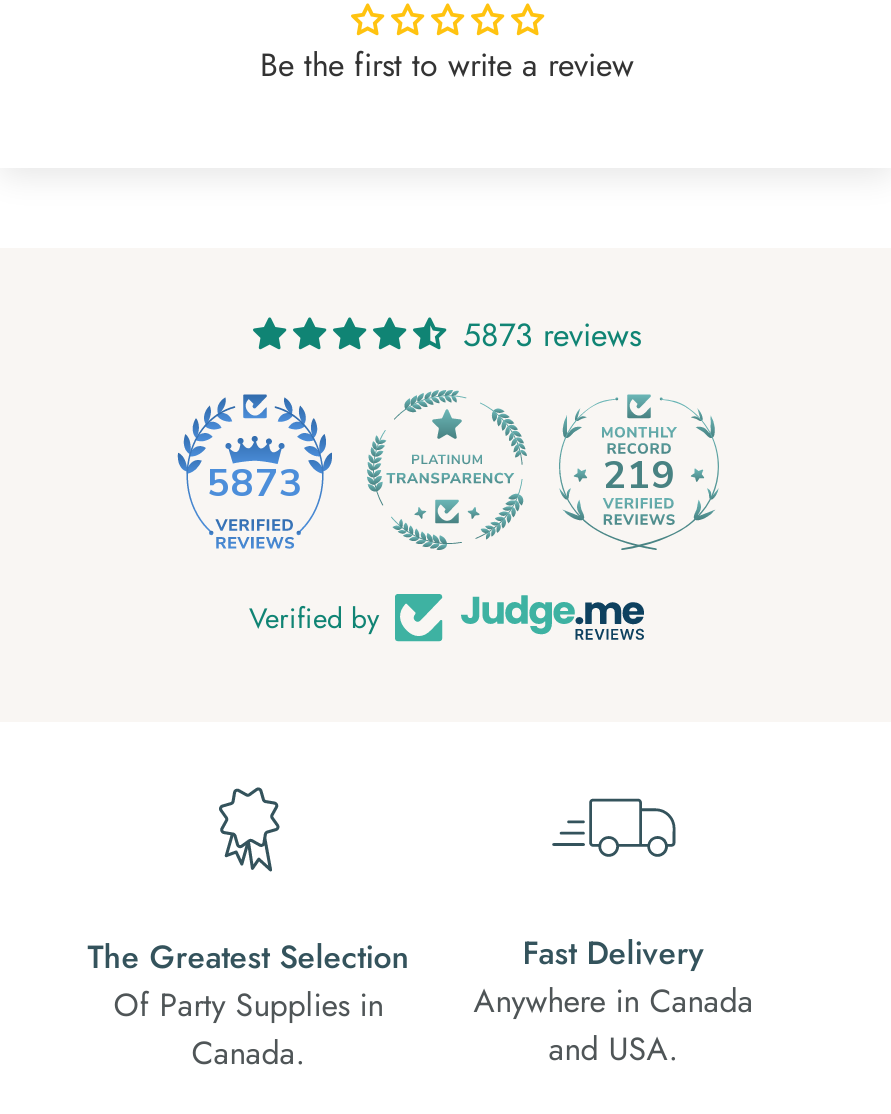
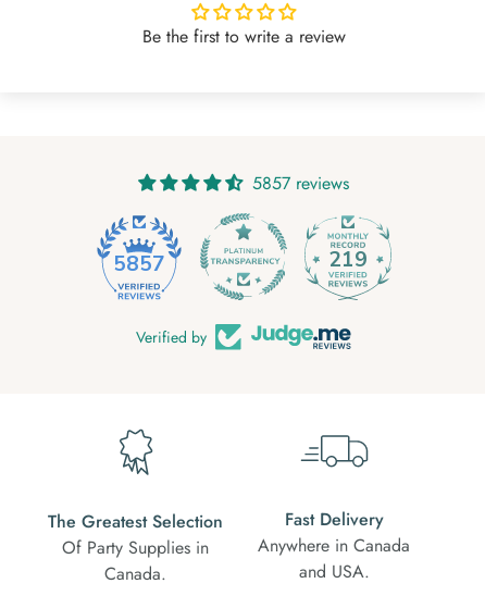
[463,312,641,358] 5873 reviews -> [252,171,349,196] 5857 reviews
[207,458,303,510] 5873 -> [113,250,165,278] 5857

